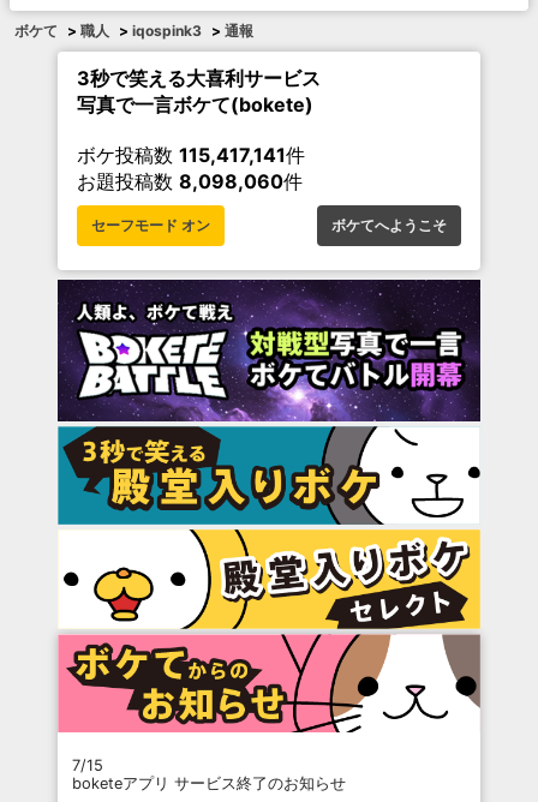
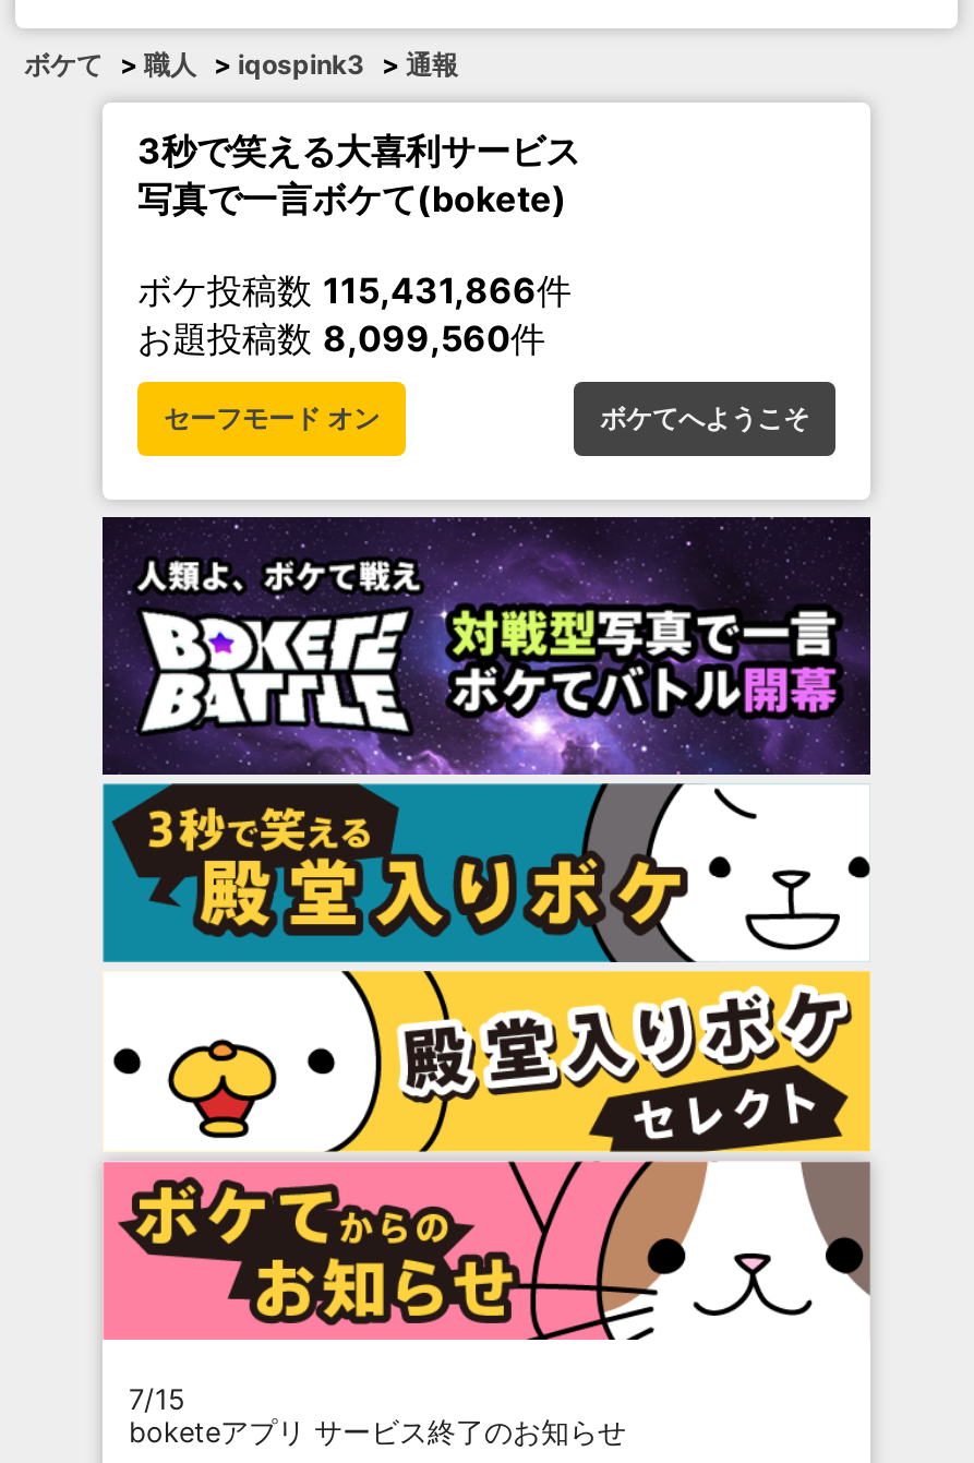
[77,143,305,167] ボケ投稿数115,417,141件 -> [137,269,572,312] ボケ投稿数115,431,866件
[77,170,303,194] お題投稿数8,098,060件 -> [137,317,545,360] お題投稿数8,099,560件

